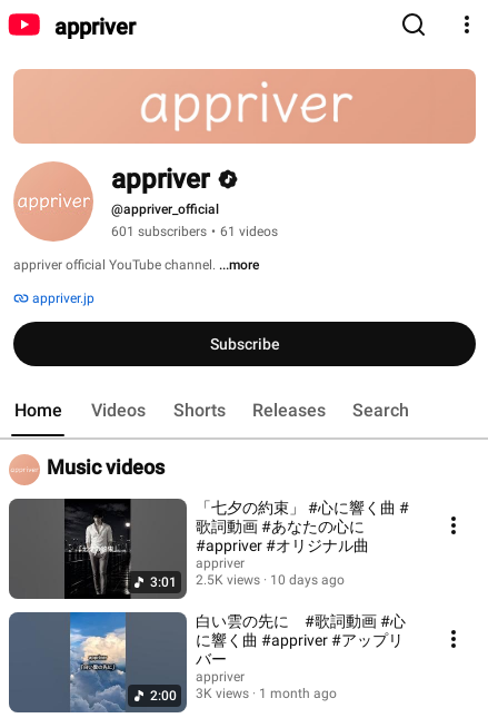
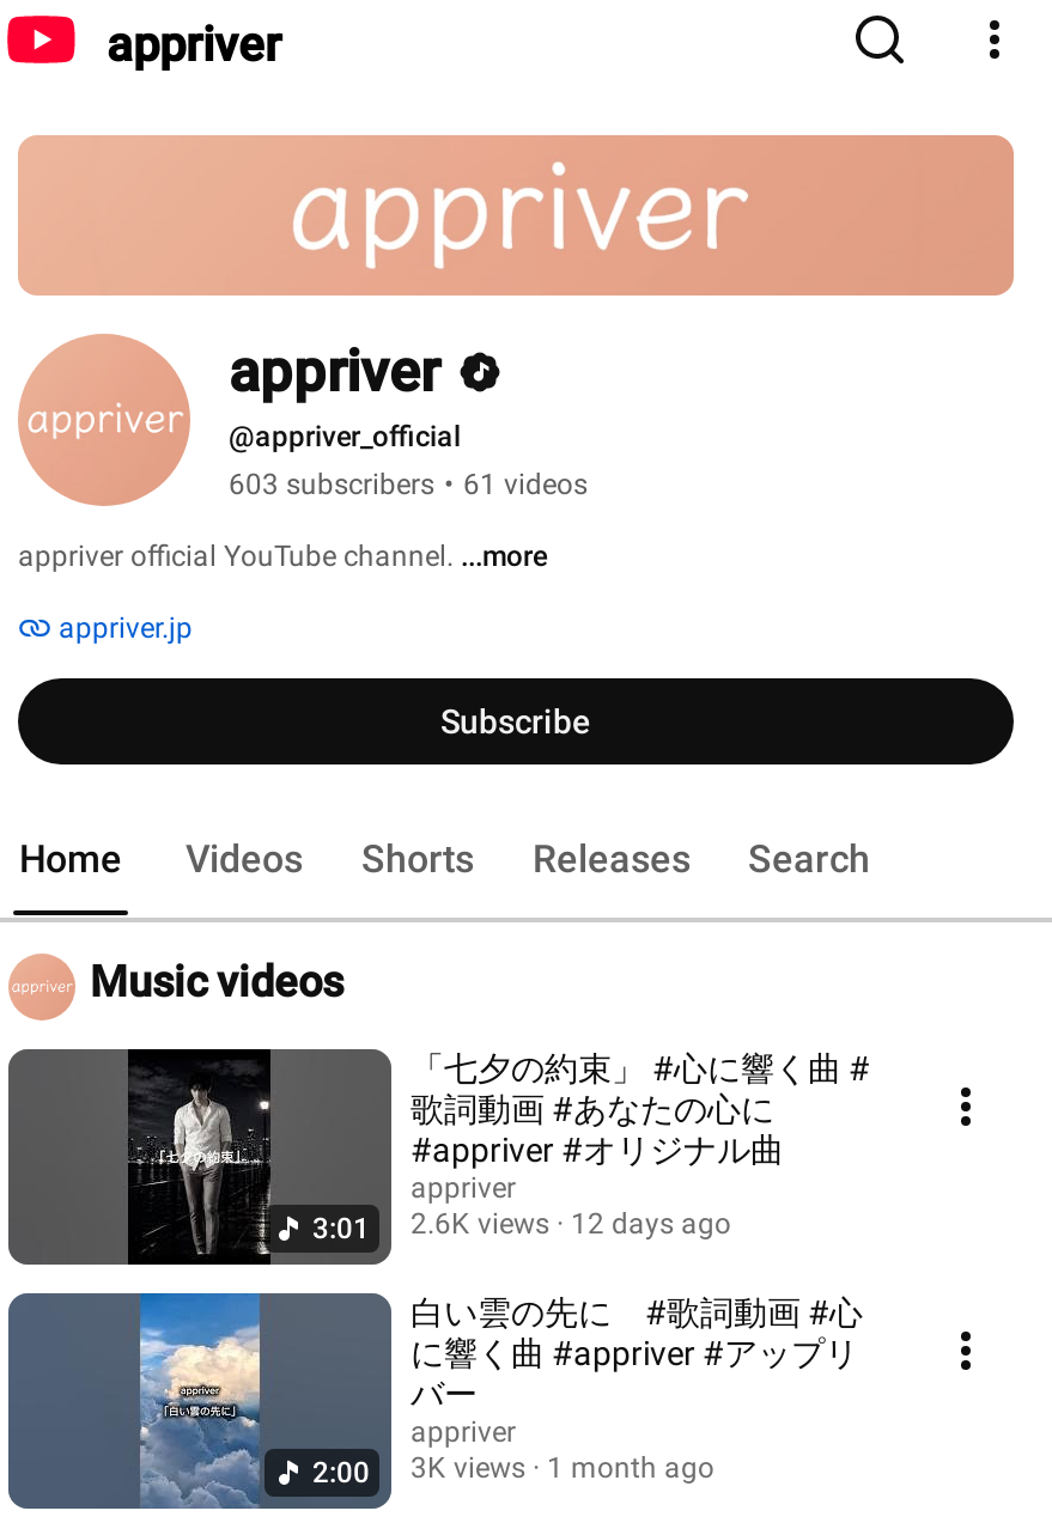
[111,224,278,239] 601 subscribers • 61 videos -> [229,468,588,501] 603 subscribers • 61 videos
[196,572,260,588] 2.5K views -> [411,1207,549,1241] 2.6K views
[270,572,345,588] 10 days ago -> [571,1207,731,1241] 12 days ago

